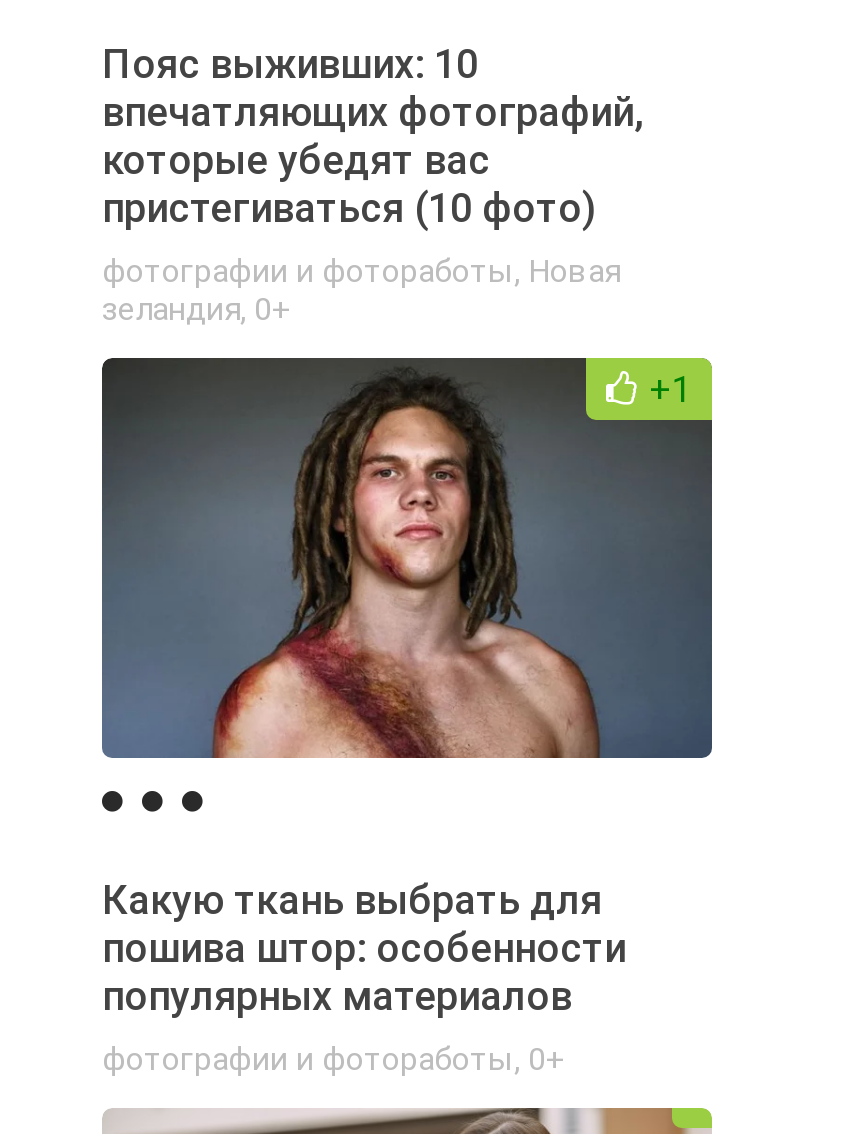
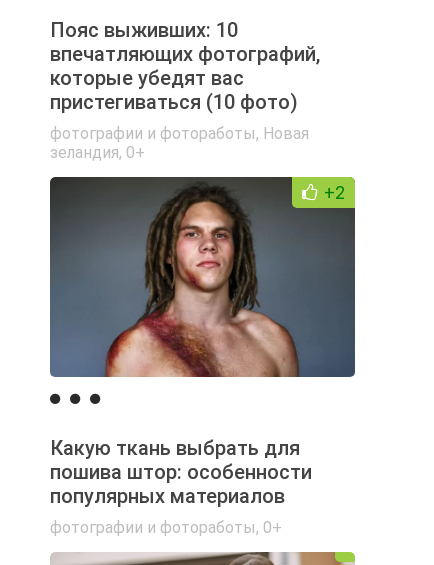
[650,368,692,410] +1 -> [324,182,345,203] +2

